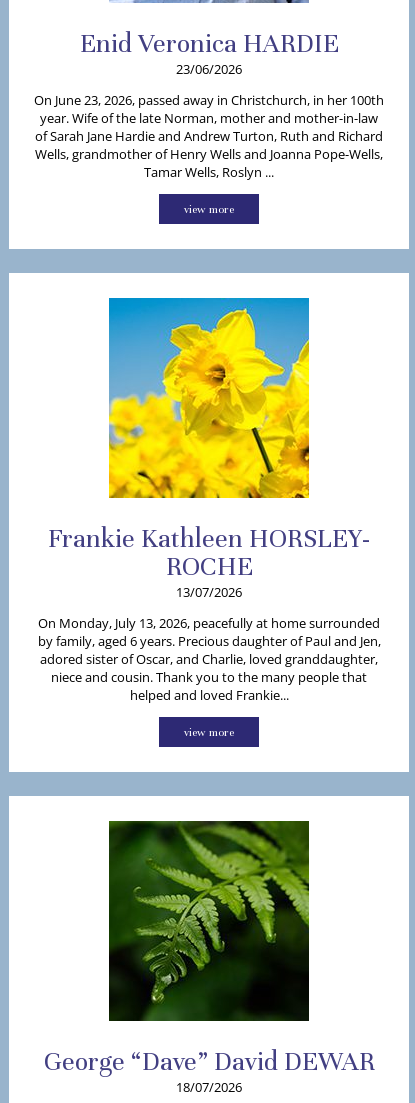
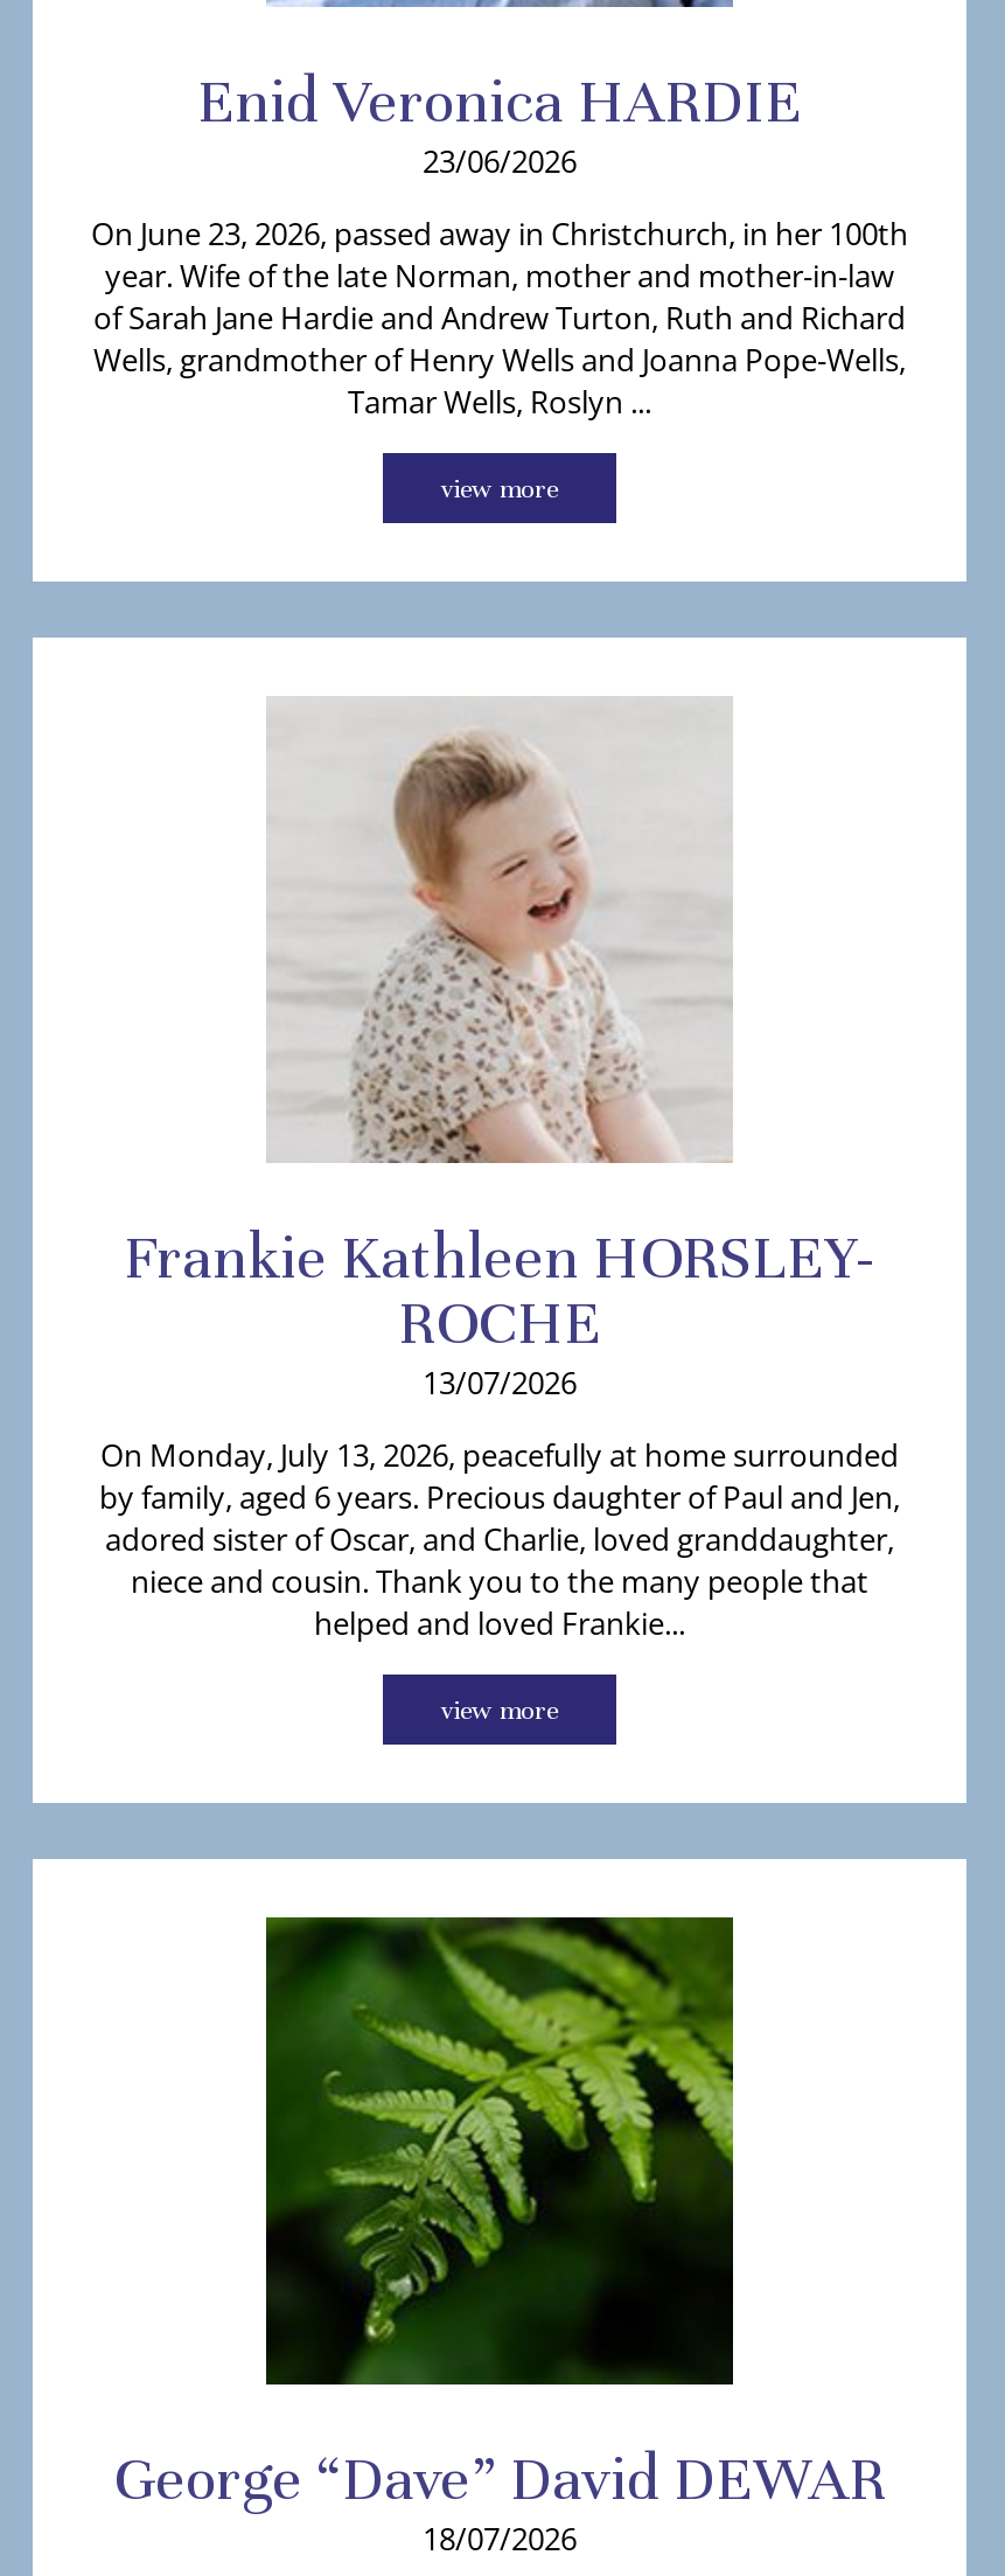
[108,297,310,499] [image] -> [266,696,733,1165] [image]

